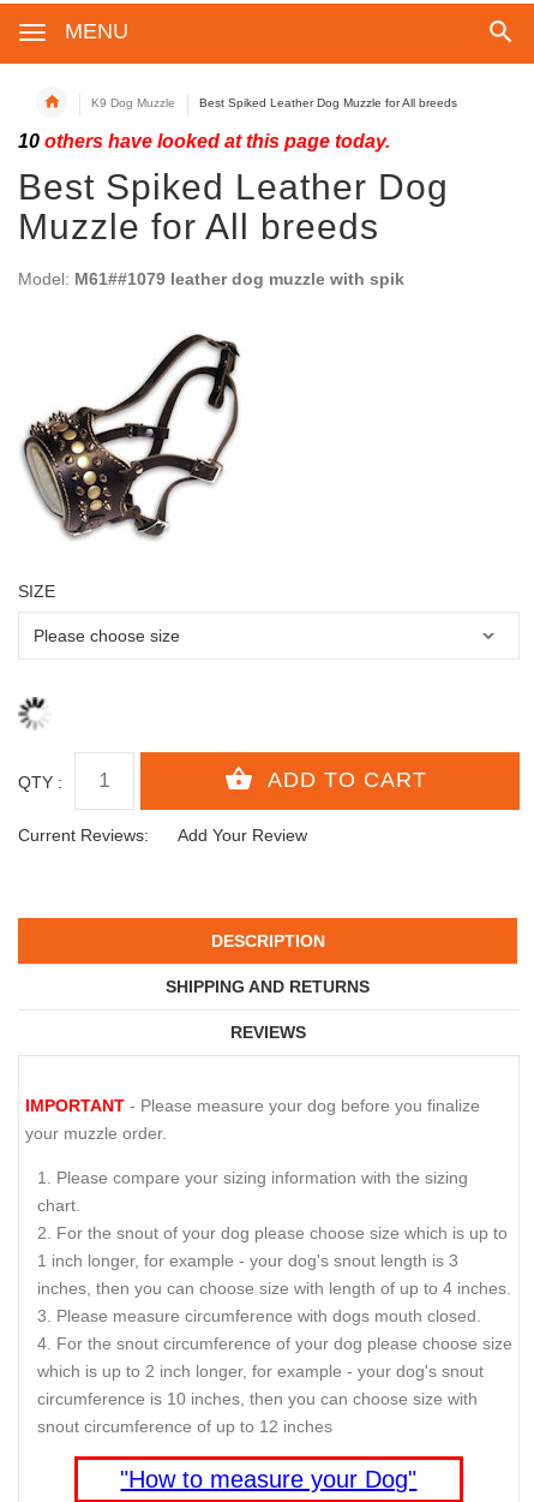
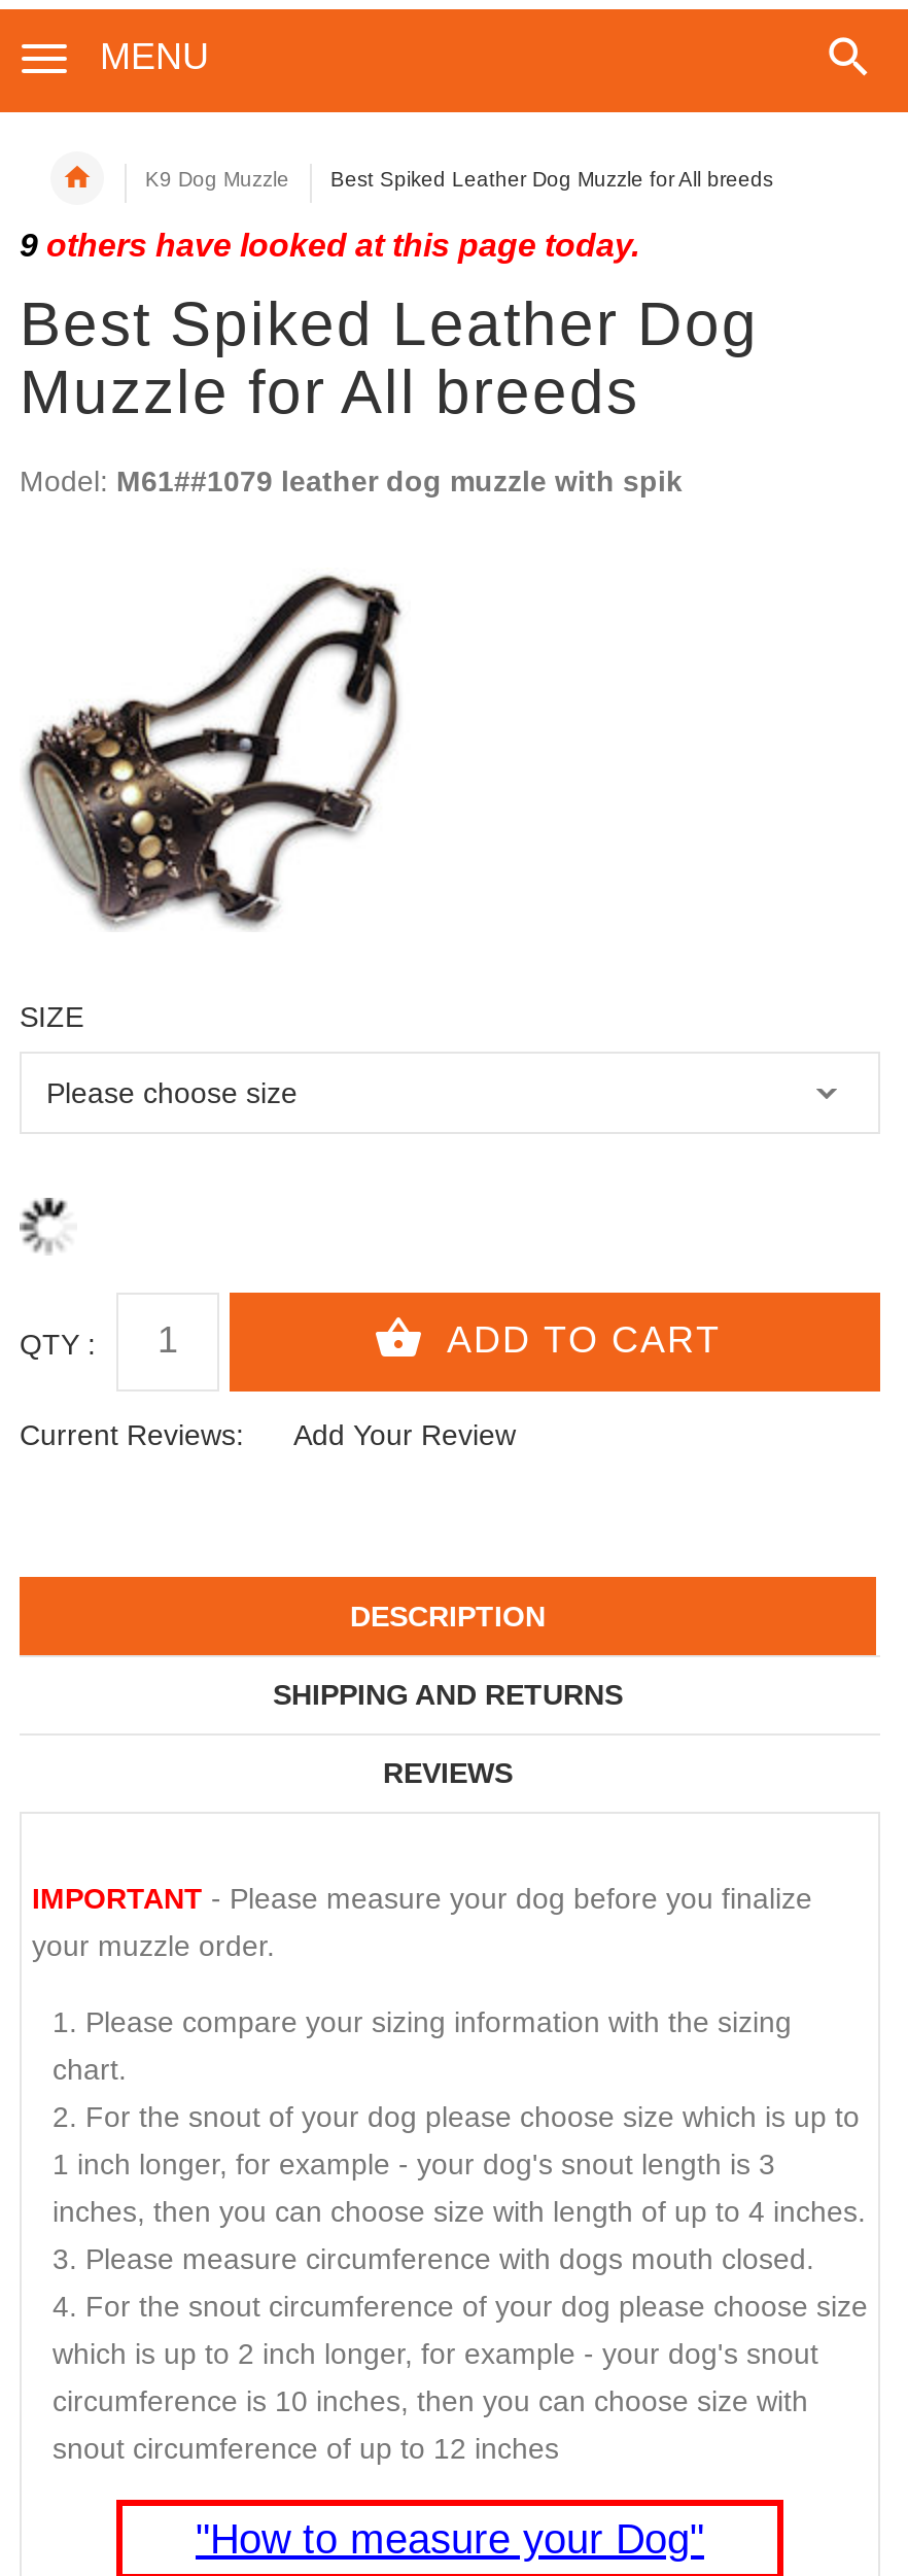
[18,131,390,151] 10 others have looked at this page today. -> [20,228,639,263] 9 others have looked at this page today.

